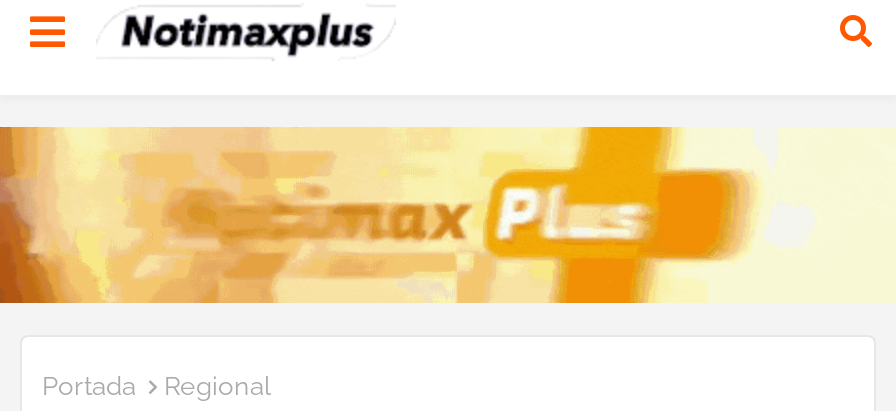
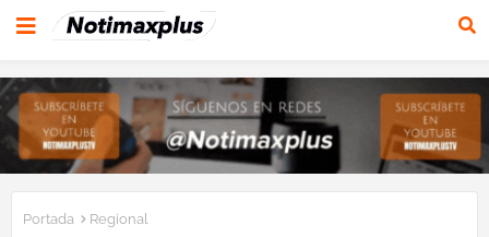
[6,125,890,305] [image] -> [3,76,486,175] [image]

